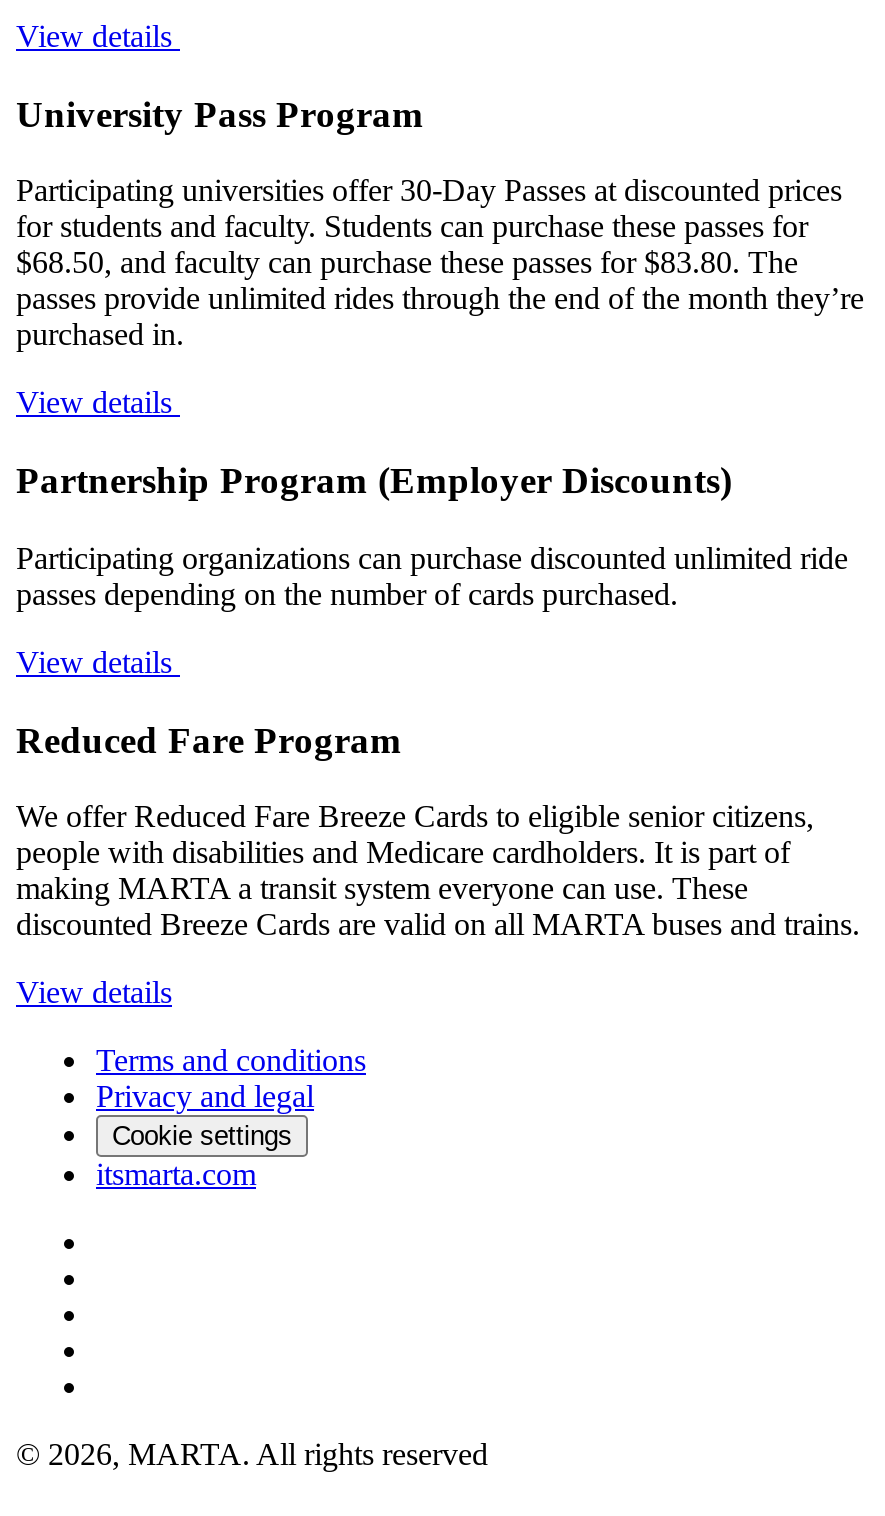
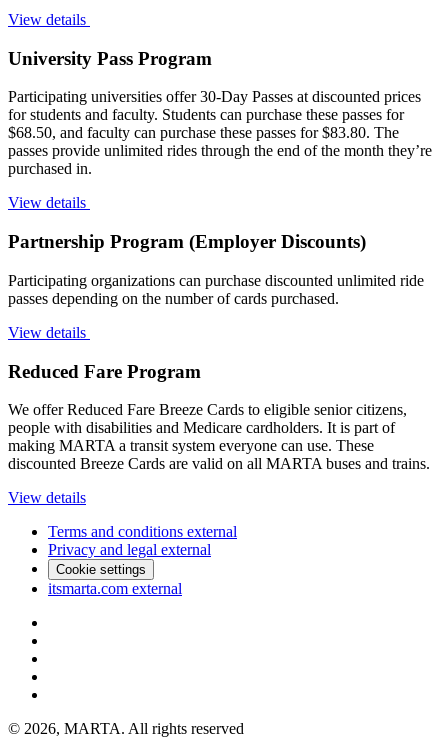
[96,1044,366,1114] Terms and conditions | Privacy and legal -> [48,523,237,558] Terms and conditions external | Privacy and legal external
[96,1158,256,1192] itsmarta.com -> [48,580,182,597] itsmarta.com external

